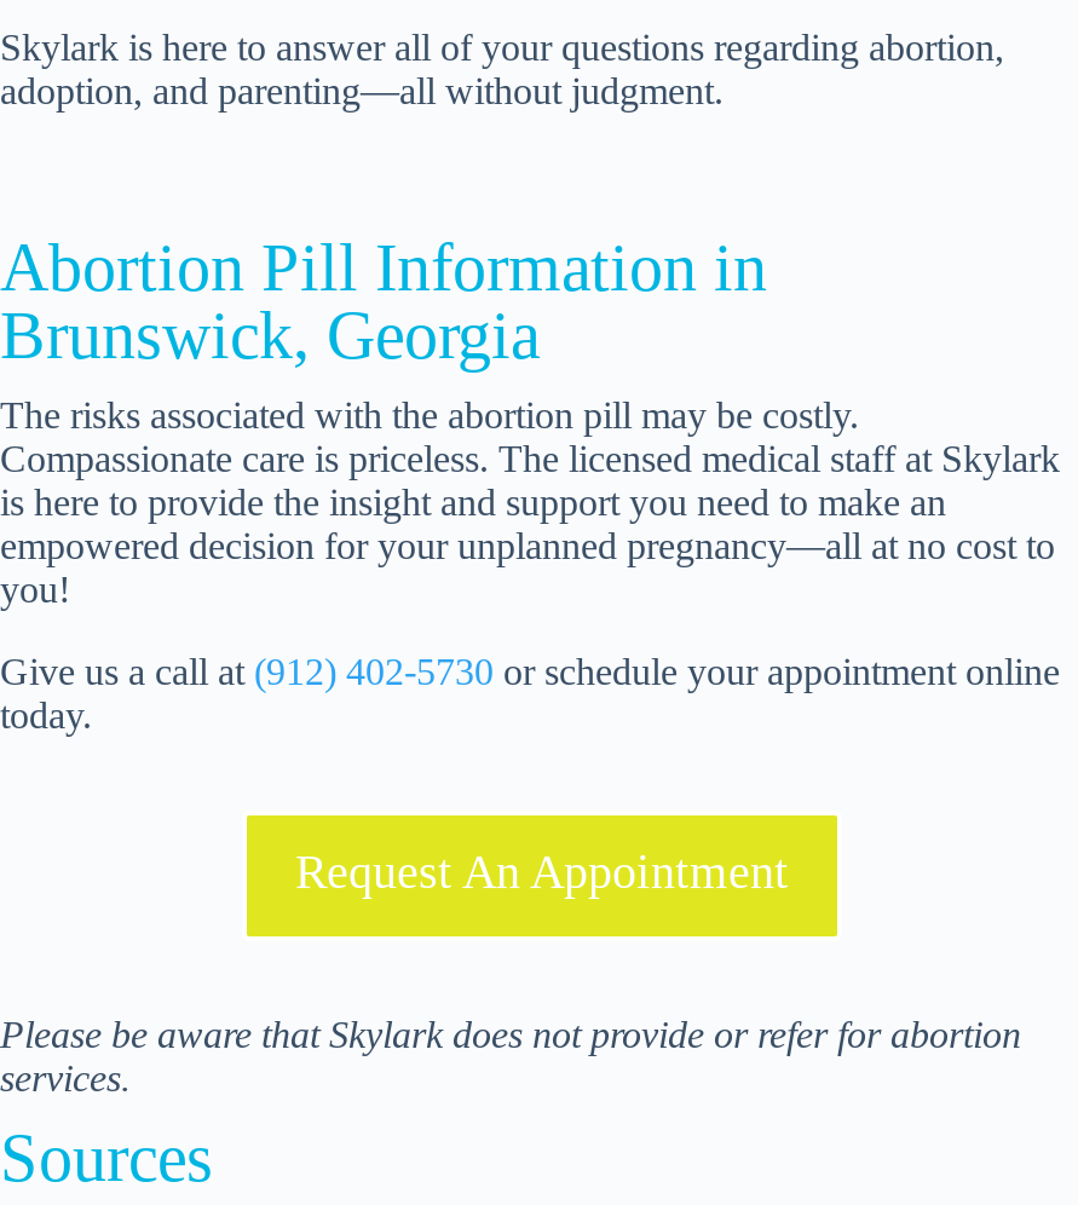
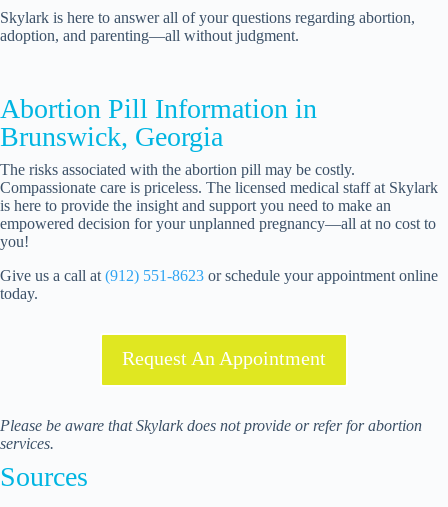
[0,651,1060,692] Give us a call at (912) 402-5730 or schedule your appointment online -> [0,267,438,284] Give us a call at (912) 551-8623 or schedule your appointment online

